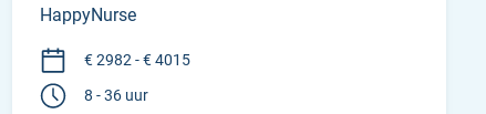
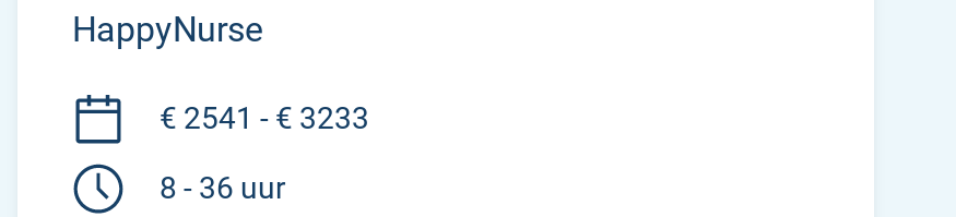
[84,51,190,68] € 2982 - € 4015 -> [160,100,369,135] € 2541 - € 3233

